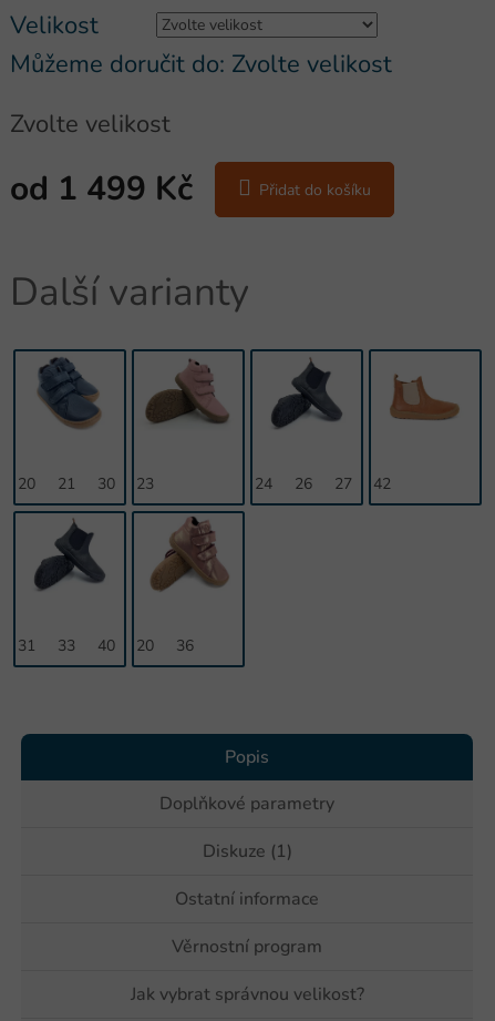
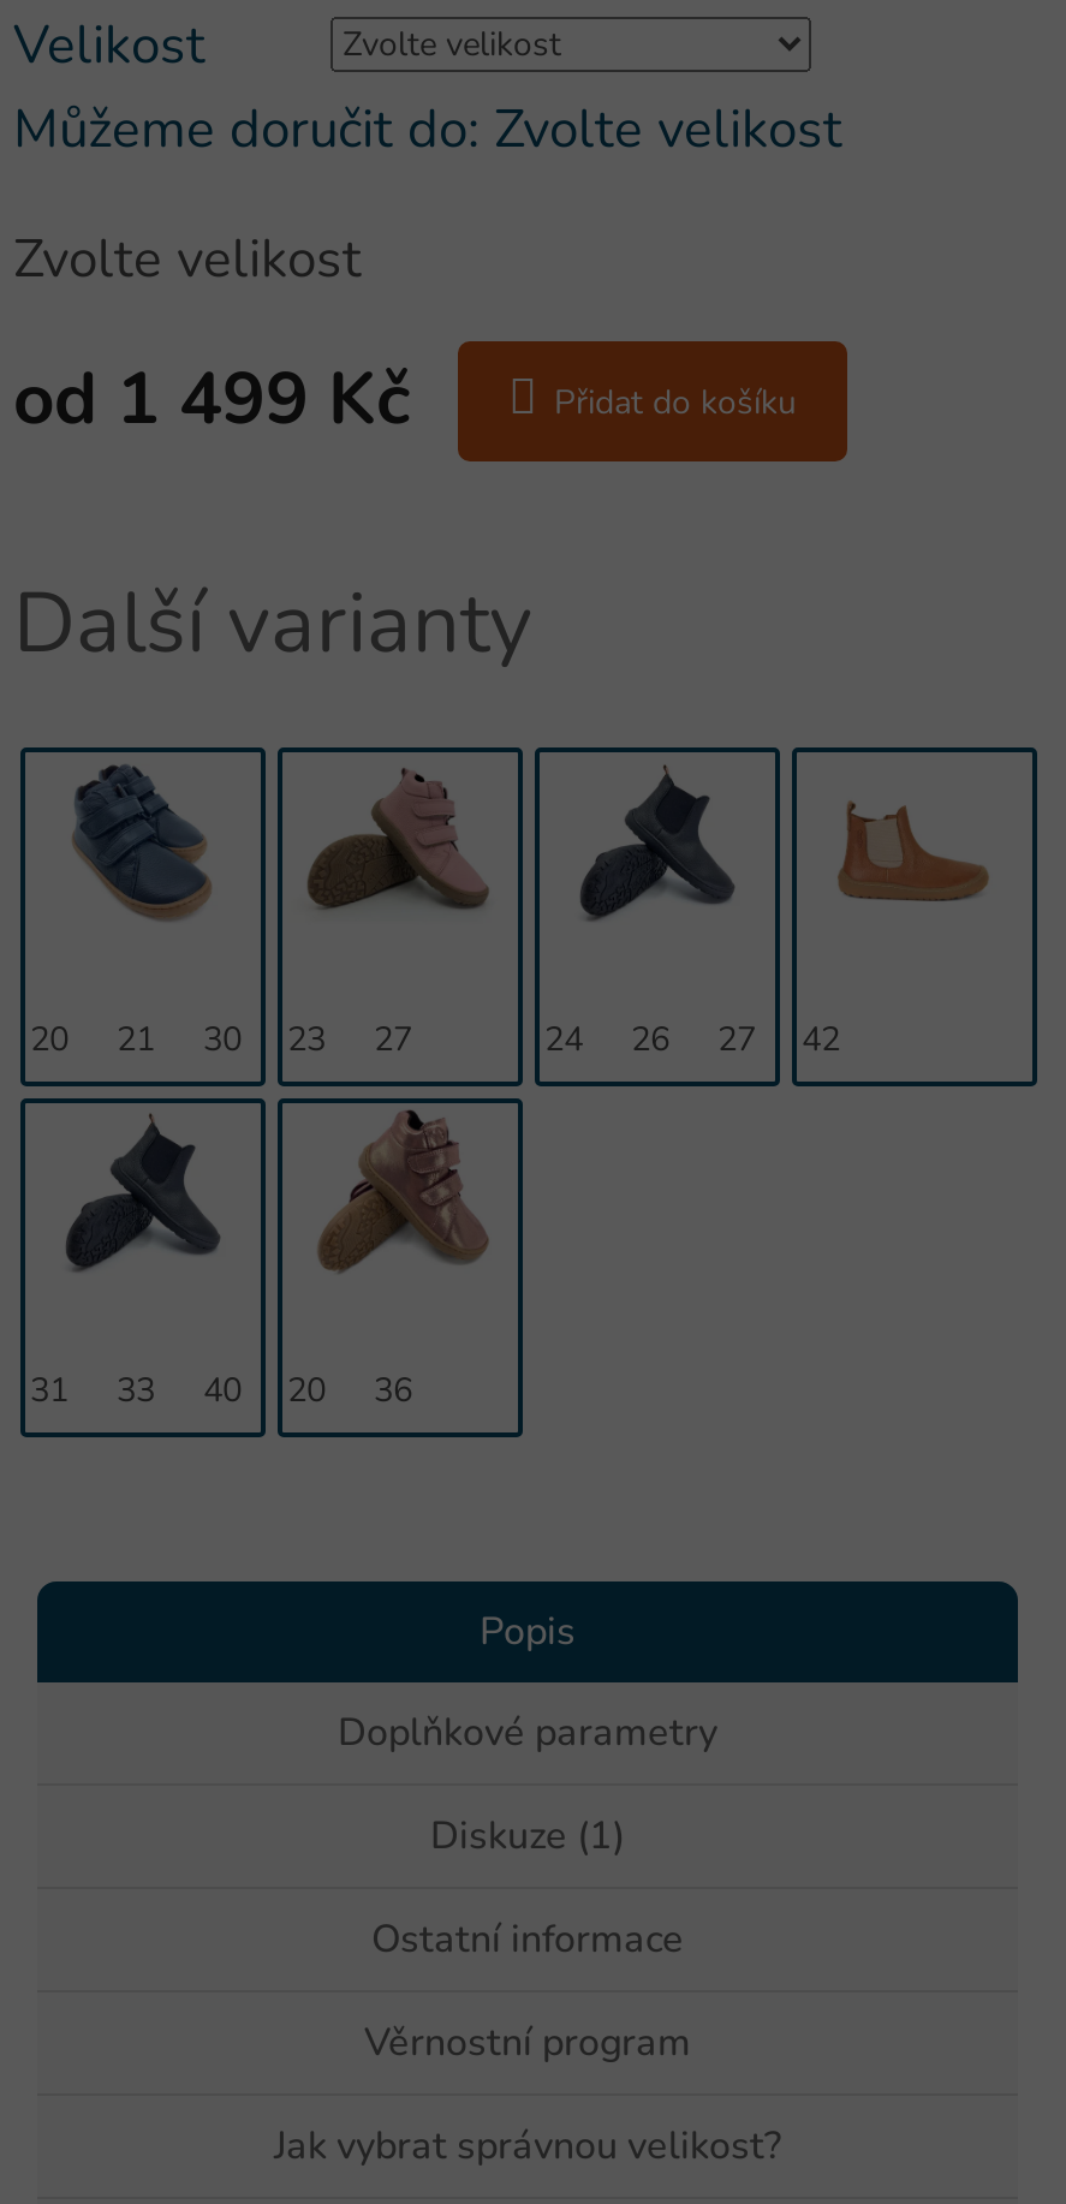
none -> [374,1018,412,1063] 27

